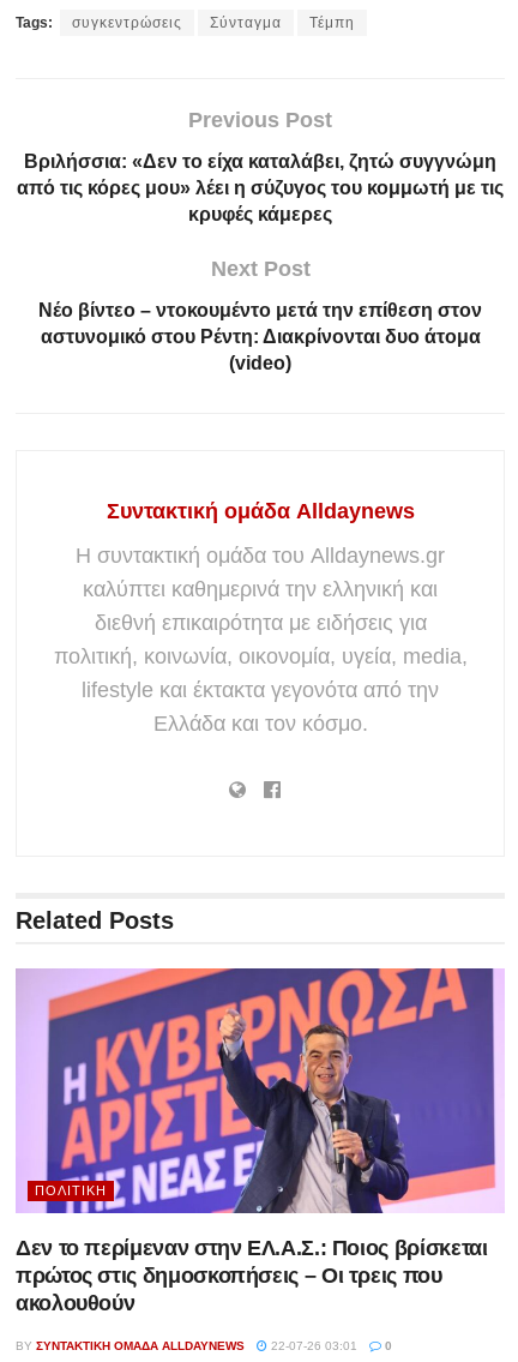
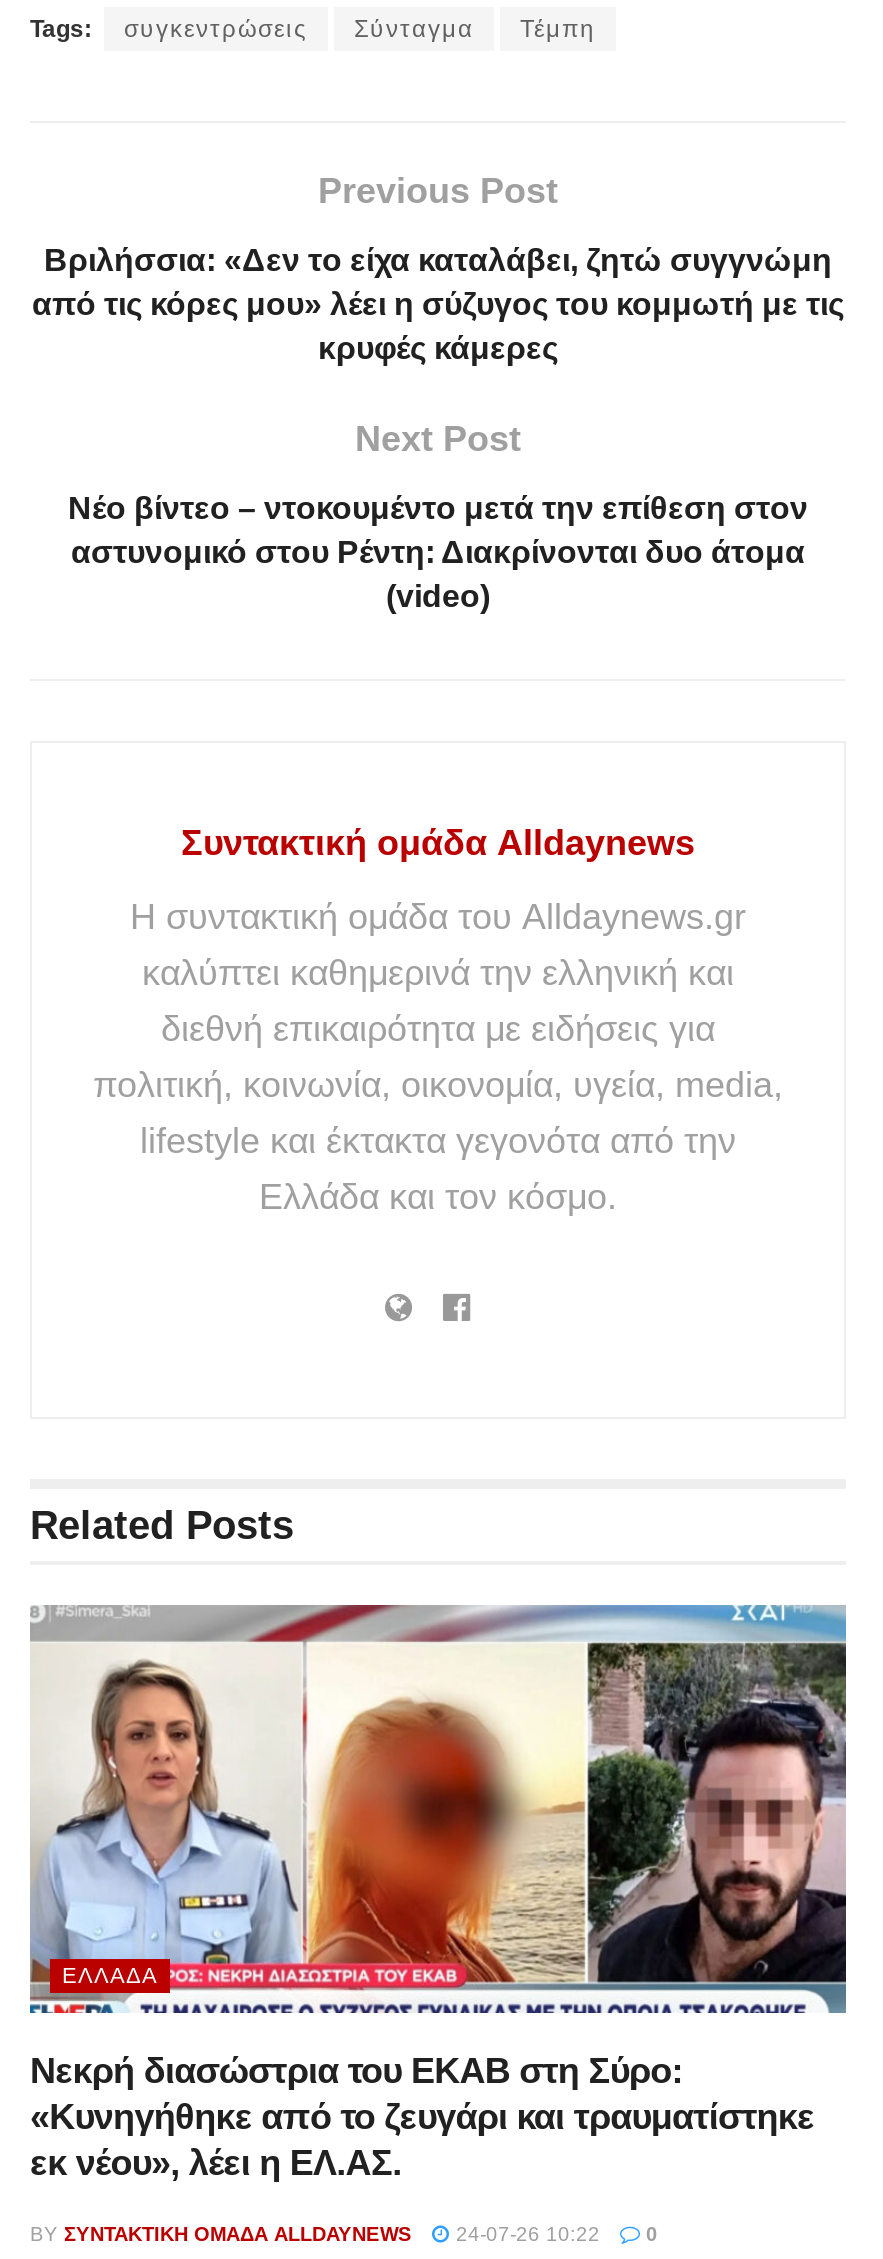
[16,967,505,1214] [image] | ΠΟΛΙΤΙΚΉ -> [28,1603,848,2015] [image] | ΕΛΛΆΔΑ
[16,1235,487,1315] Δεν το περίμεναν στην ΕΛ.Α.Σ.: Ποιος βρίσκεται | πρώτος στις δημοσκοπήσεις – Οι τρεις που | ακολουθούν -> [30,2052,814,2184] Νεκρή διασώστρια του ΕΚΑΒ στη Σύρο: | «Κυνηγήθηκε από το ζευγάρι και τραυματίστηκε | εκ νέου», λέει η ΕΛ.ΑΣ.
[16,1339,392,1352] BY ΣΥΝΤΑΚΤΙΚΉ ΟΜΆΔΑ ALLDAYNEWS 22-07-26 03:01 0 -> [30,2224,658,2246] BY ΣΥΝΤΑΚΤΙΚΉ ΟΜΆΔΑ ALLDAYNEWS 24-07-26 10:22 0

